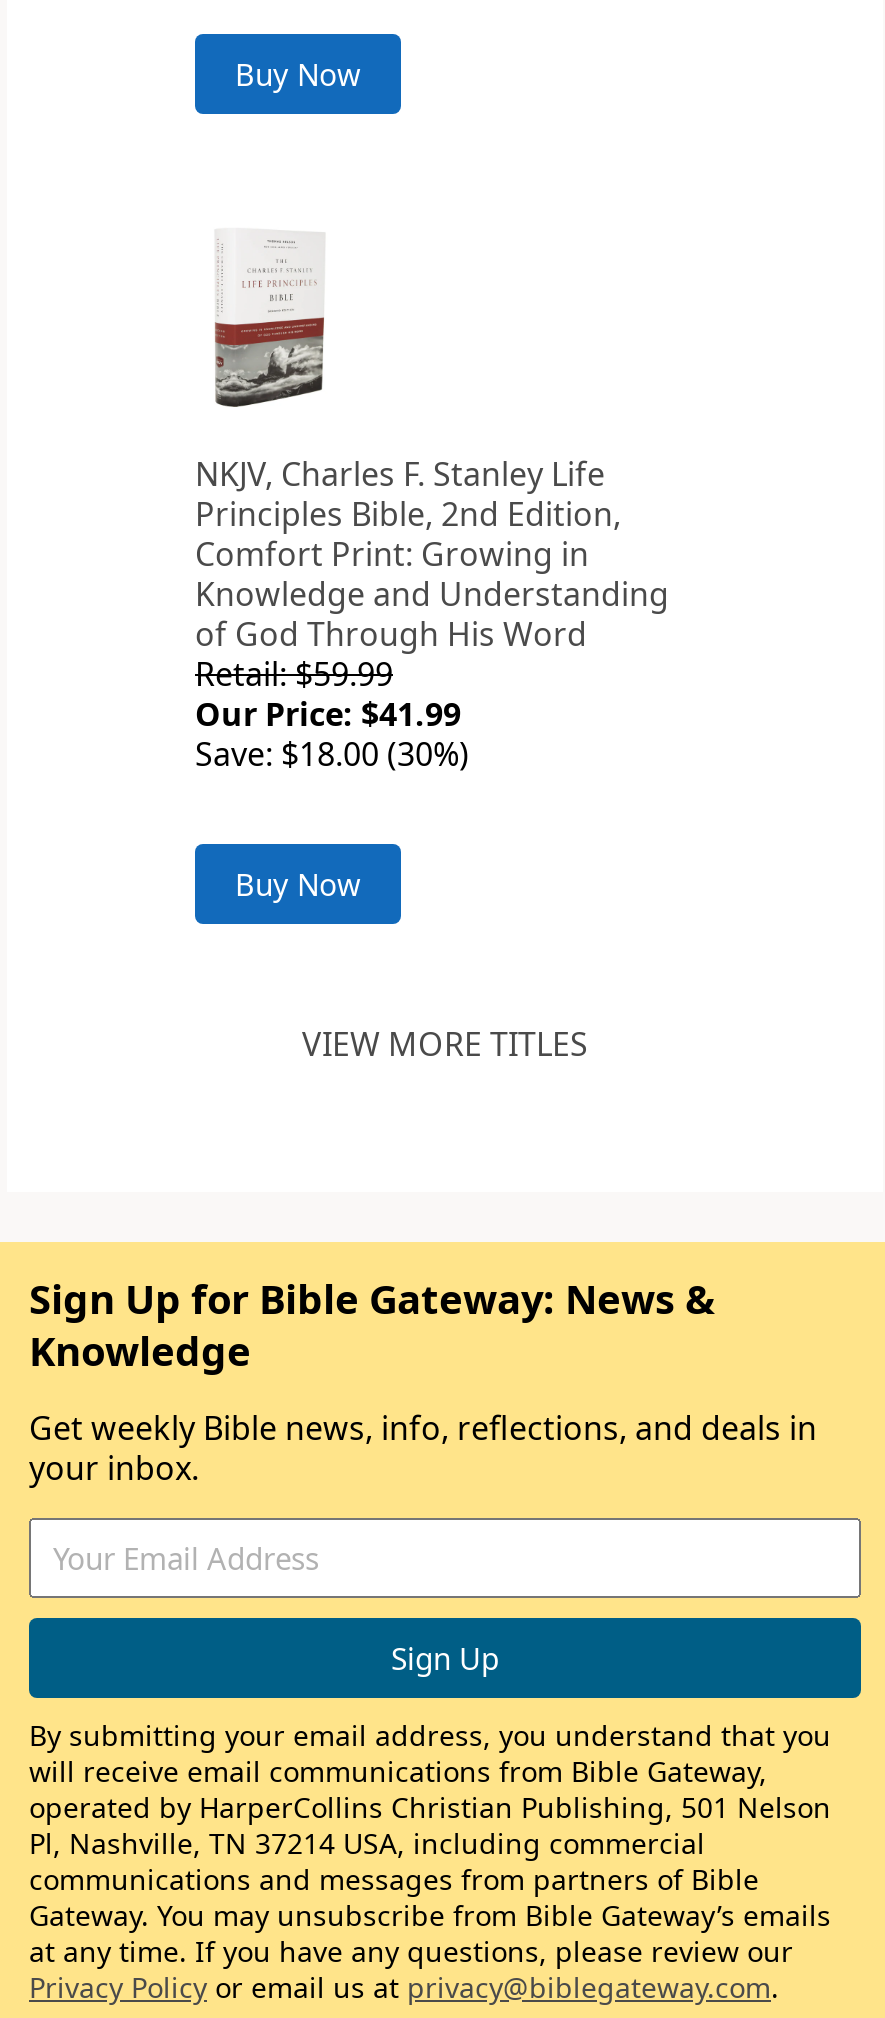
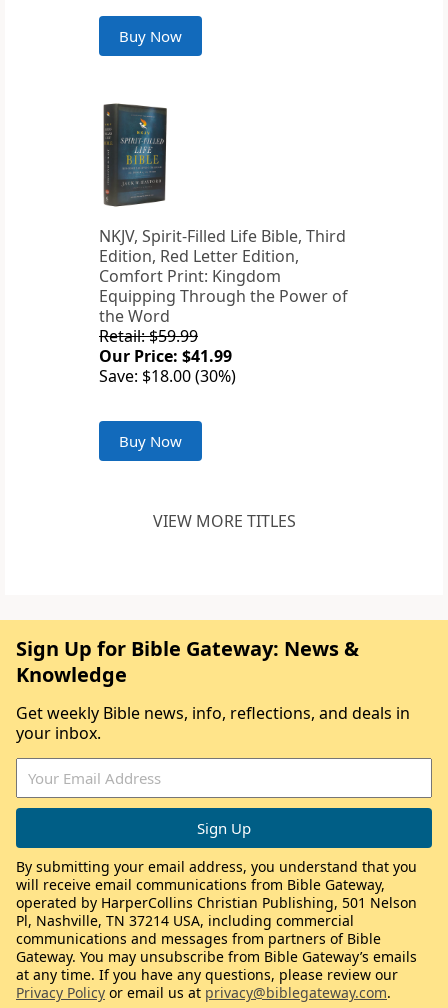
[195,210,669,656] [image] | NKJV, Charles F. Stanley Life | Principles Bible, 2nd Edition, | Comfort Print: Growing in | Knowledge and Understanding | of God Through His Word -> [99,103,348,327] [image] | NKJV, Spirit-Filled Life Bible, Third | Edition, Red Letter Edition, | Comfort Print: Kingdom | Equipping Through the Power of | the Word

